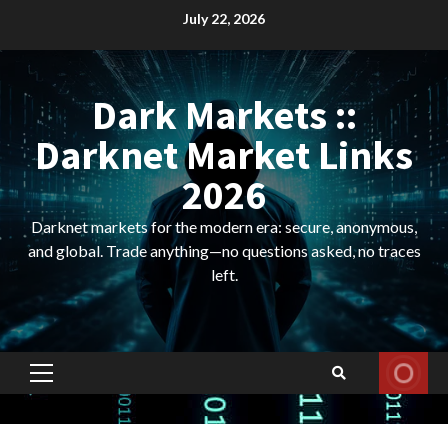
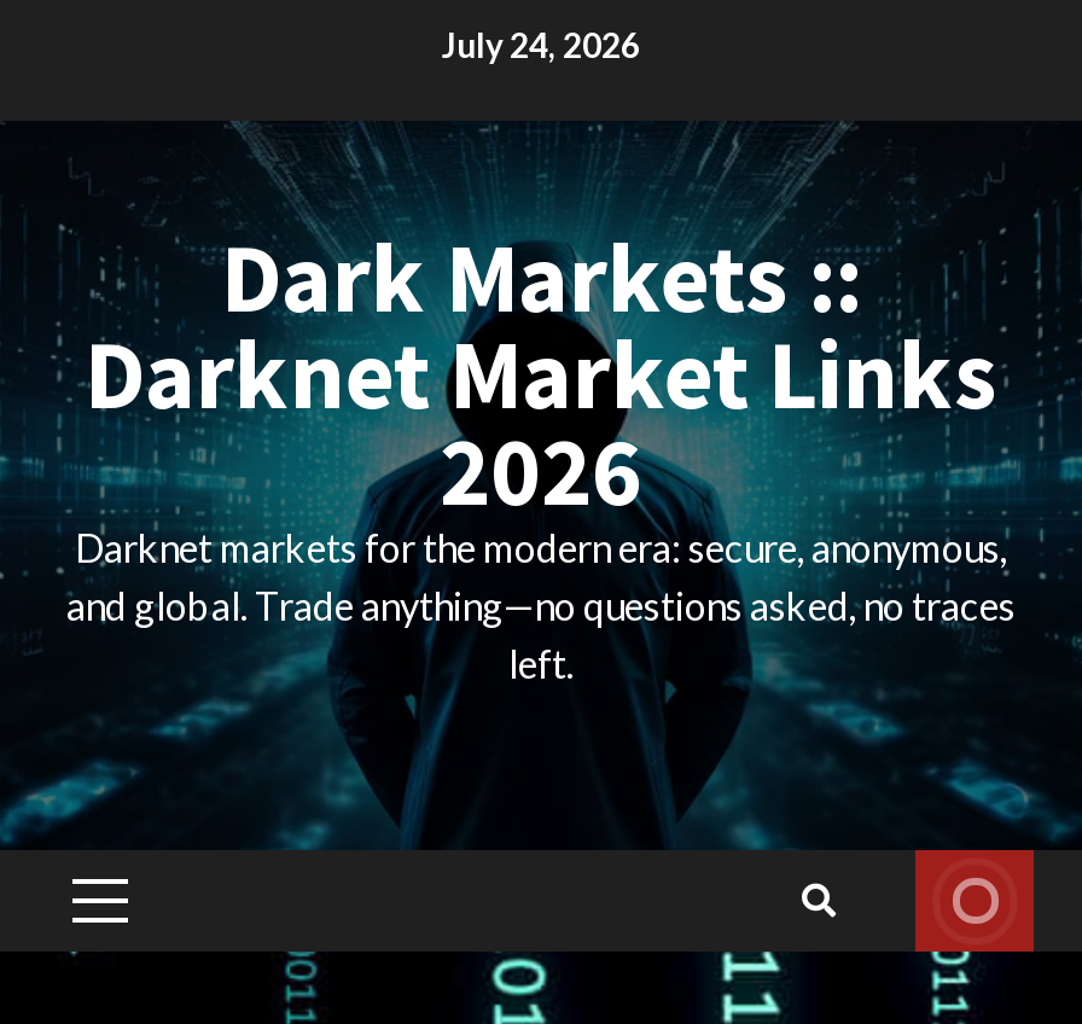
[183,9,265,26] July 22, 2026 -> [442,23,640,64] July 24, 2026

